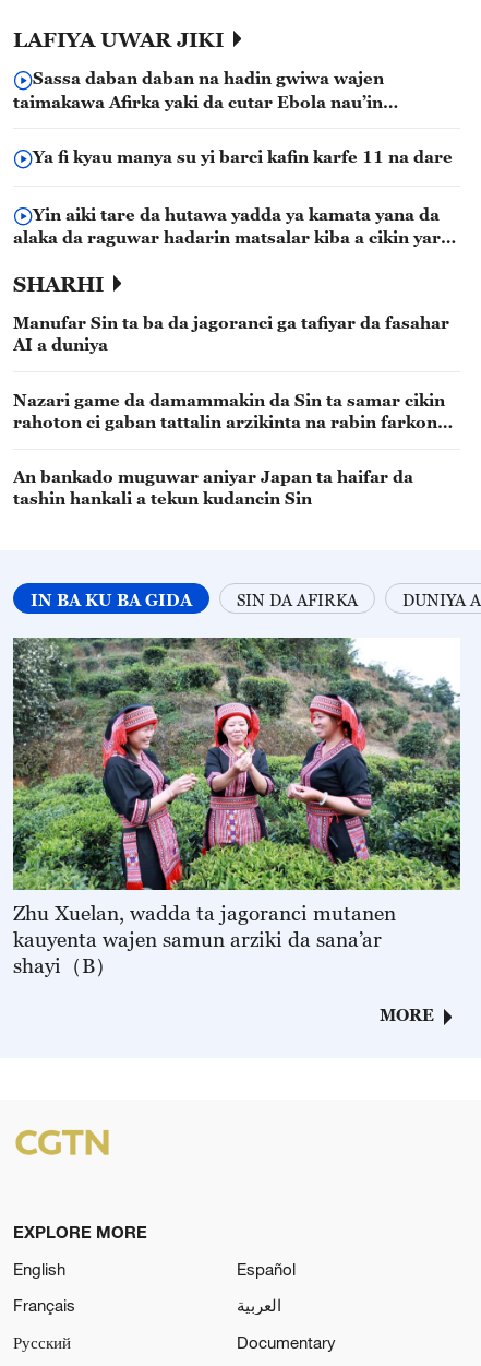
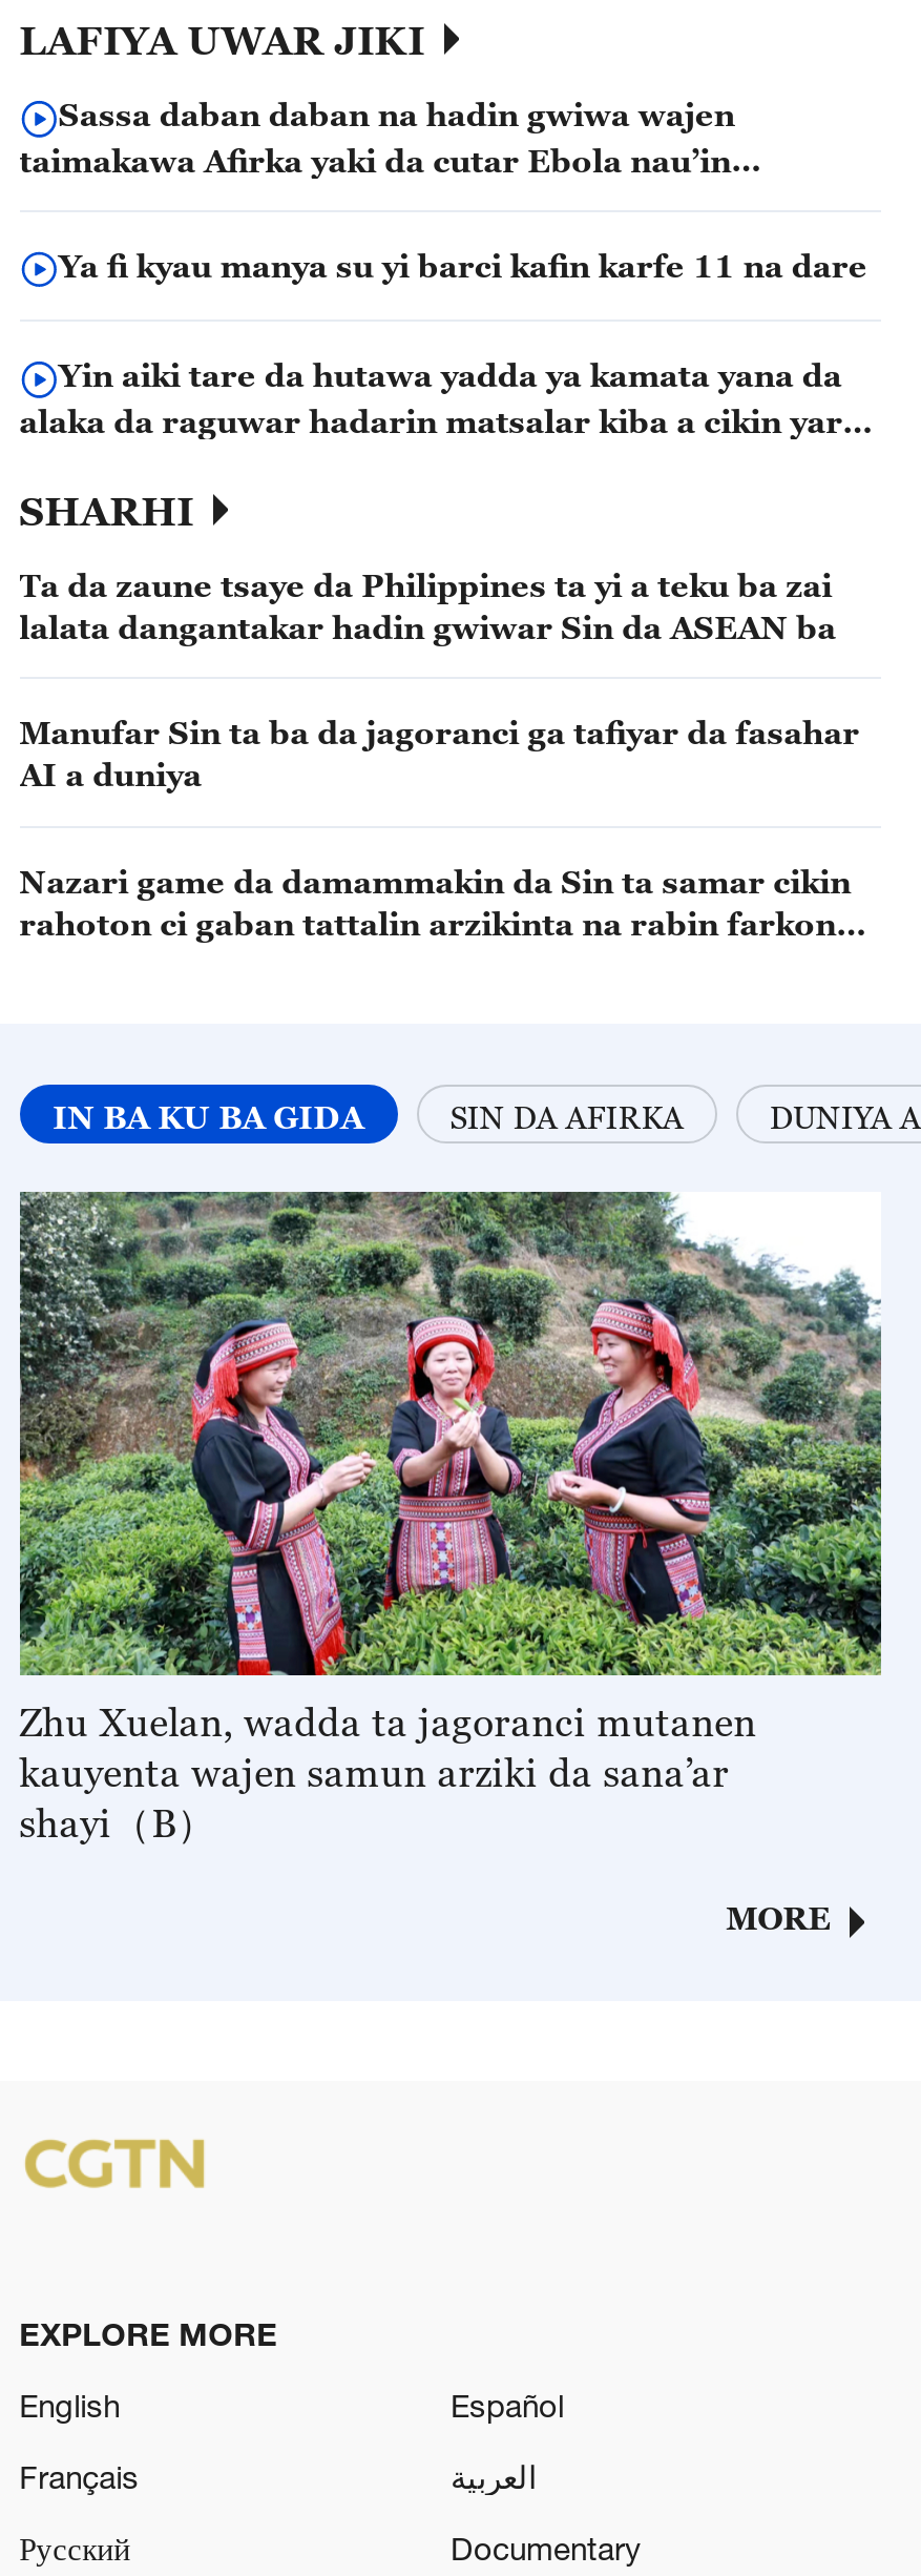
none -> [19,564,836,644] Ta da zaune tsaye da Philippines ta yi a teku ba zai | lalata dangantakar hadin gwiwar Sin da ASEAN ba
moved [13,312,449,431] -> [19,713,859,942]: Manufar Sin ta ba da jagoranci ga tafiyar da fasahar | AI a duniya | Nazari game da damammakin da Sin ta samar cikin | rahoton ci gaban tattalin arzikinta na rabin farkon
[13,467,413,508] An bankado muguwar aniyar Japan ta haifar da | tashin hankali a tekun kudancin Sin -> none

